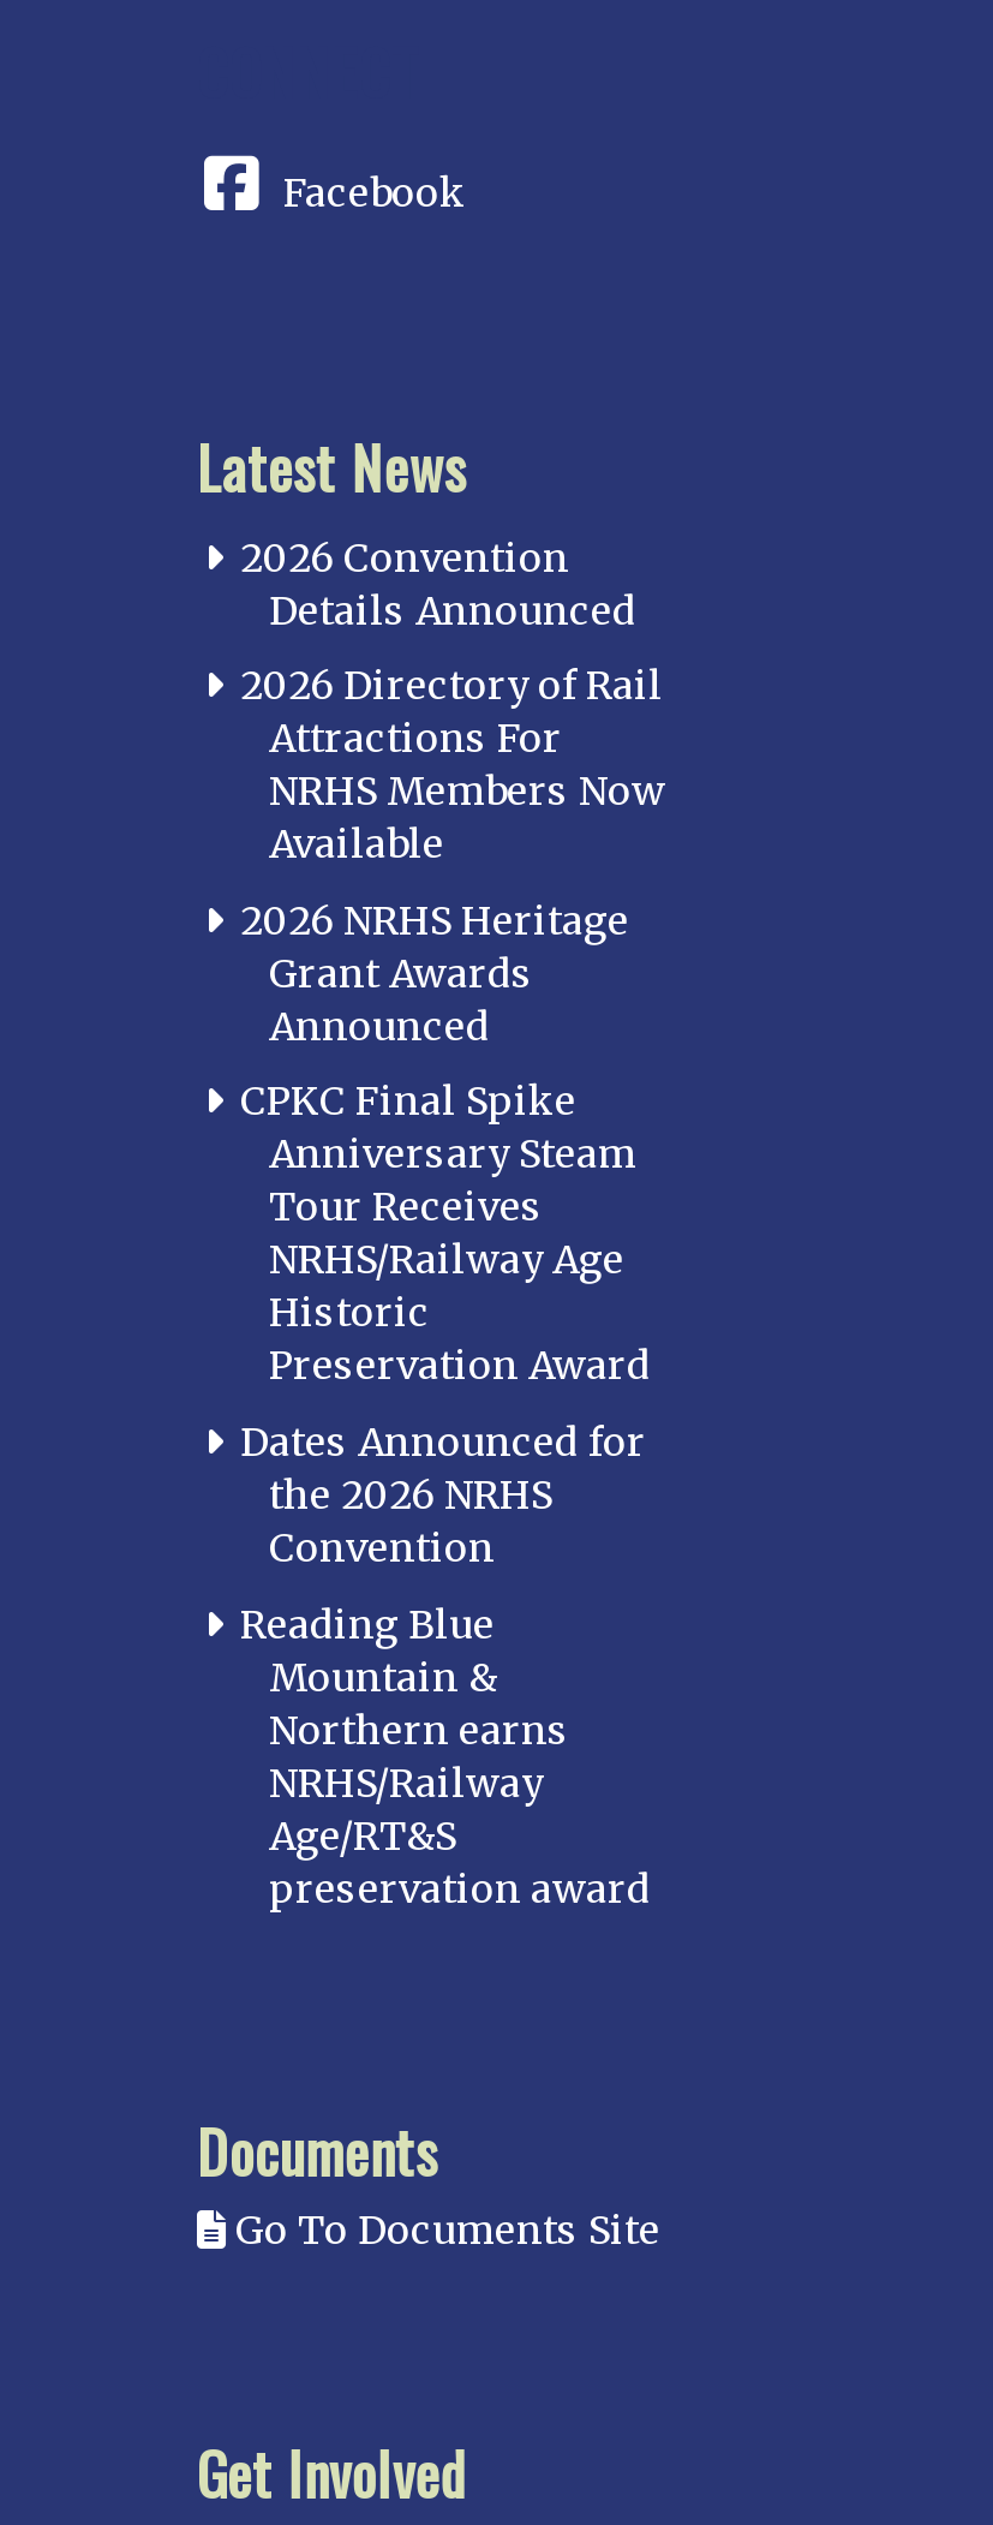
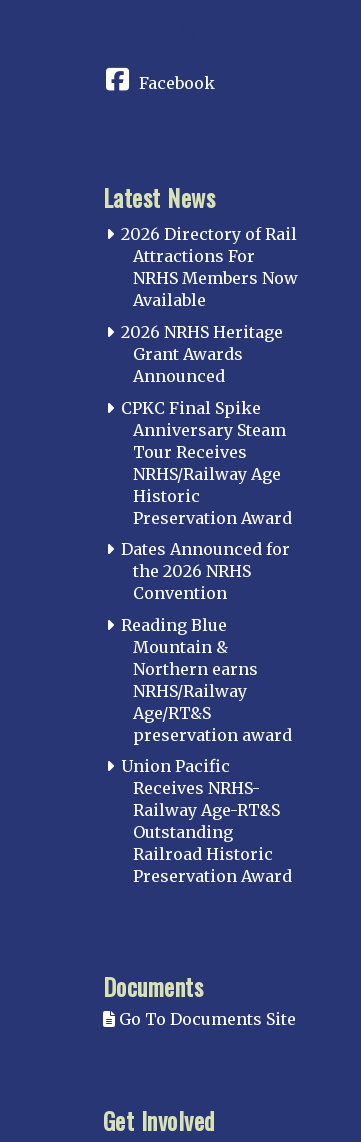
[240,532,636,633] 2026 Convention | Details Announced -> none
moved [240,661,665,1911] -> [121,224,298,745]: 2026 Directory of Rail | Attractions For | NRHS Members Now | ... | Age/RT&S | preservation award
none -> [121,756,292,886] Union Pacific | Receives NRHS- | Railway Age-RT&S | Outstanding | Railroad Historic | Preservation Award

